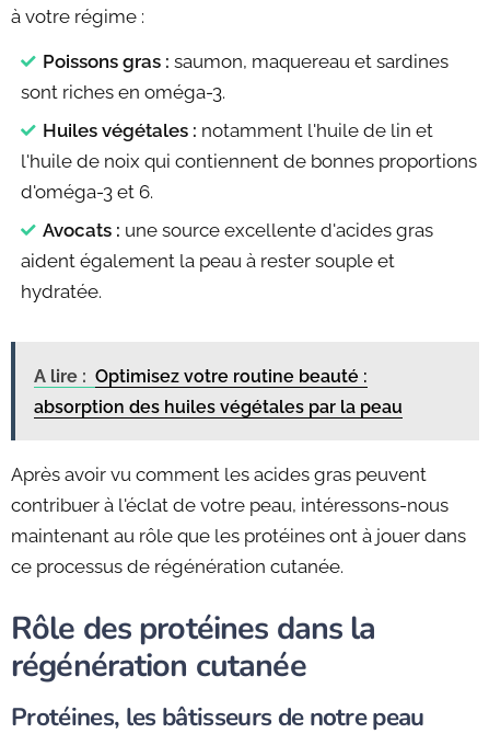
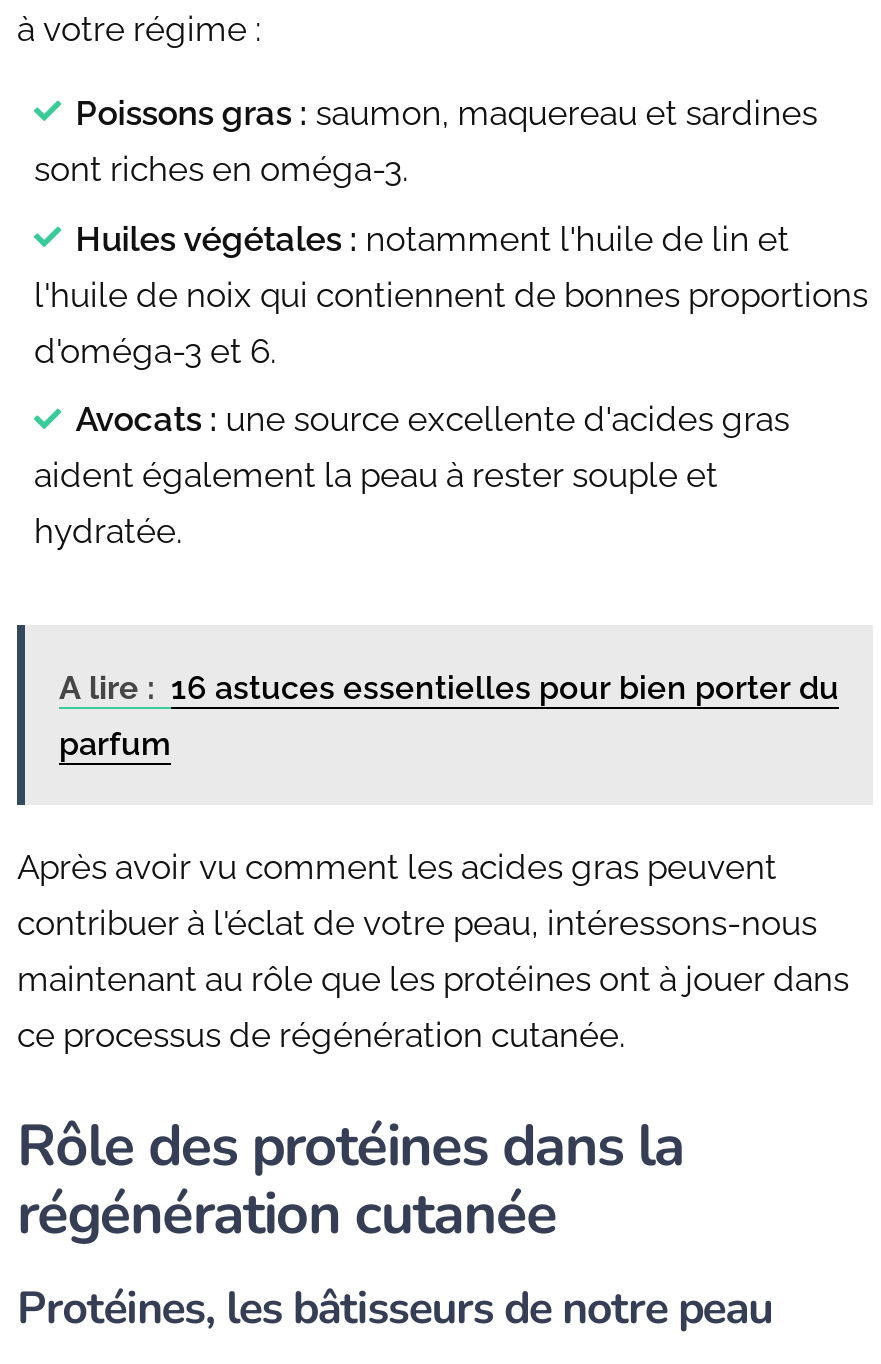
[34,366,368,387] A lire : Optimisez votre routine beauté : -> [59,668,839,706] A lire : 16 astuces essentielles pour bien porter du
[34,397,403,418] absorption des huiles végétales par la peau -> [59,724,171,762] parfum

